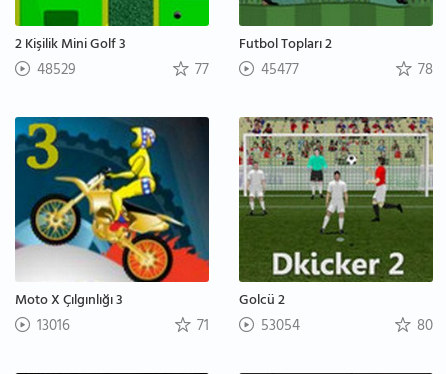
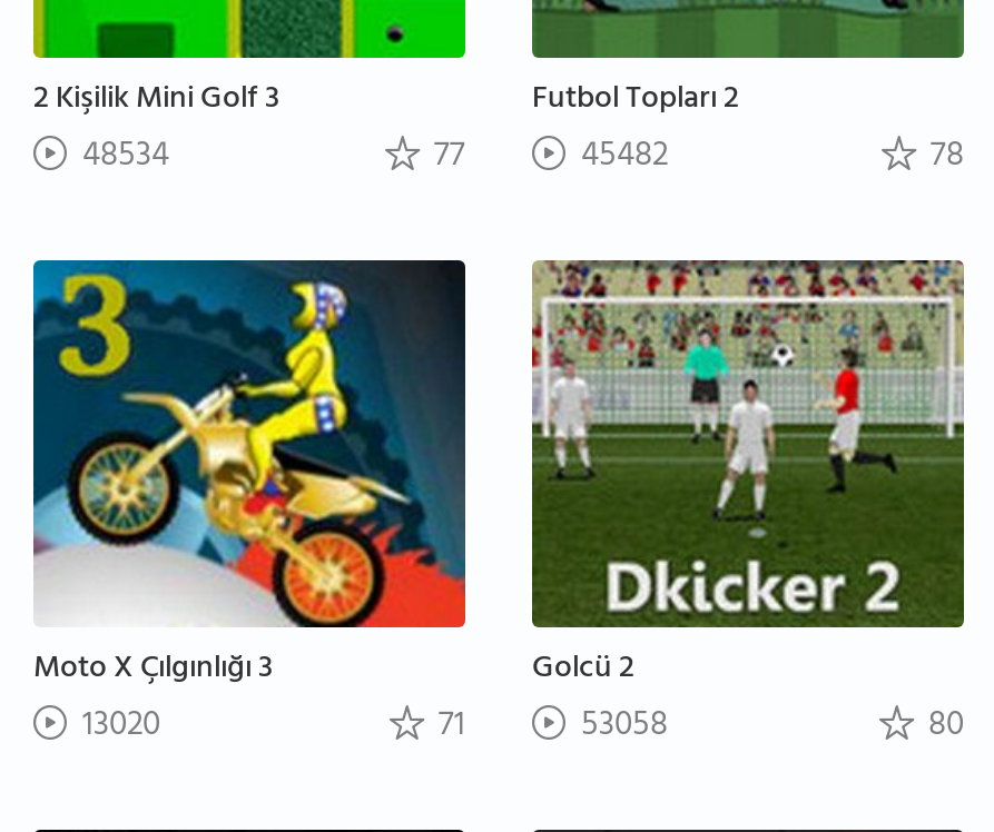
[33,57,76,86] 48529 -> [73,128,169,192] 48534
[191,57,299,86] 77 45477 -> [425,128,668,192] 77 45482
[33,313,70,342] 13016 -> [73,696,160,760] 13020
[193,313,300,342] 71 53054 -> [430,696,668,760] 71 53058

